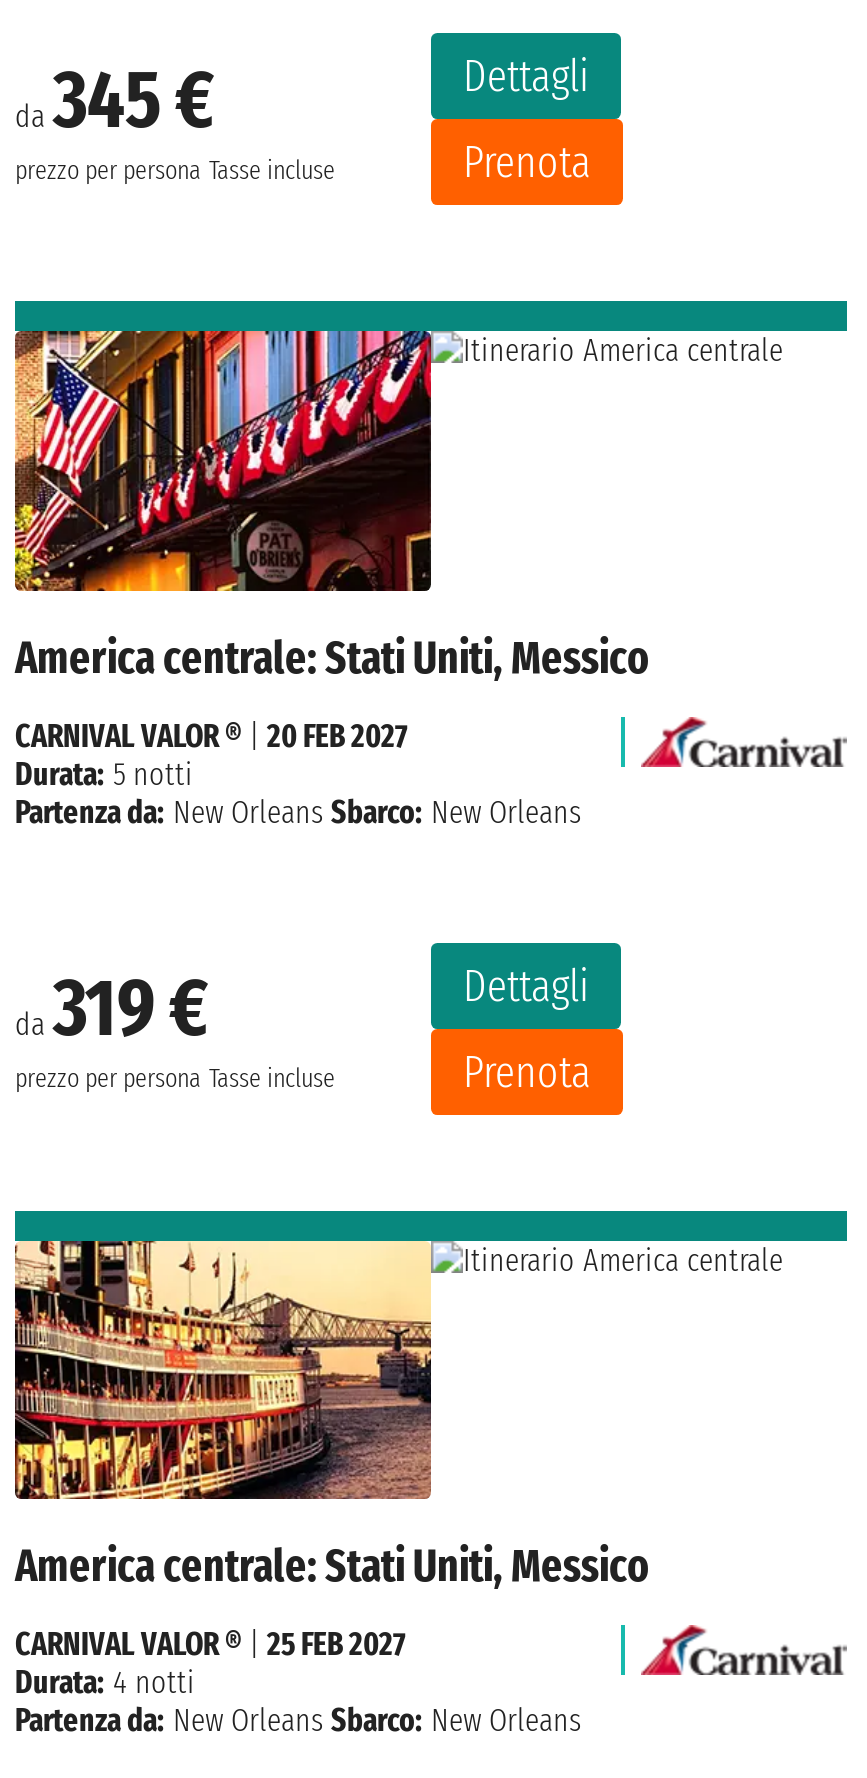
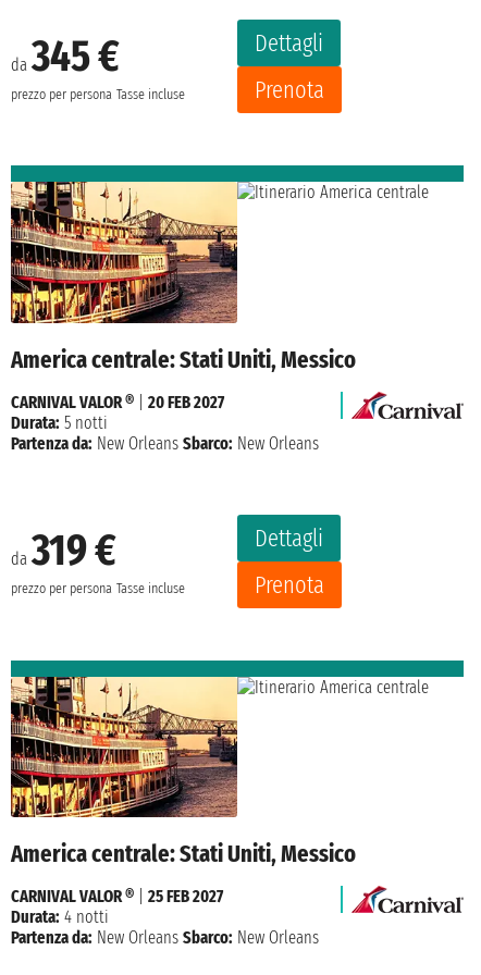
[13,329,433,593] [image] -> [10,181,238,324] [image]

